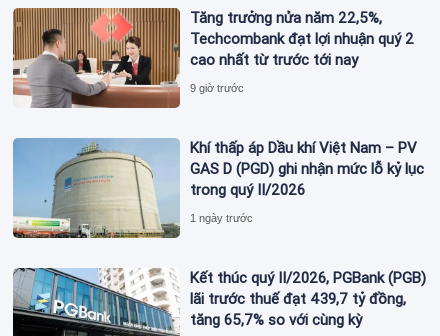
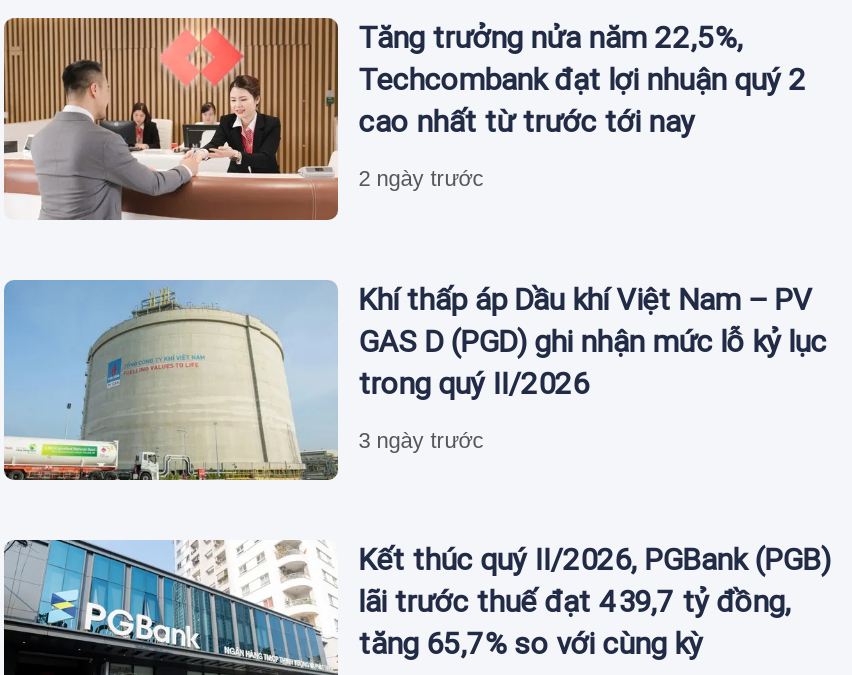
[190,82,244,94] 9 giờ trước -> [358,166,484,190] 2 ngày trước
[190,212,253,224] 1 ngày trước -> [358,427,484,451] 3 ngày trước

